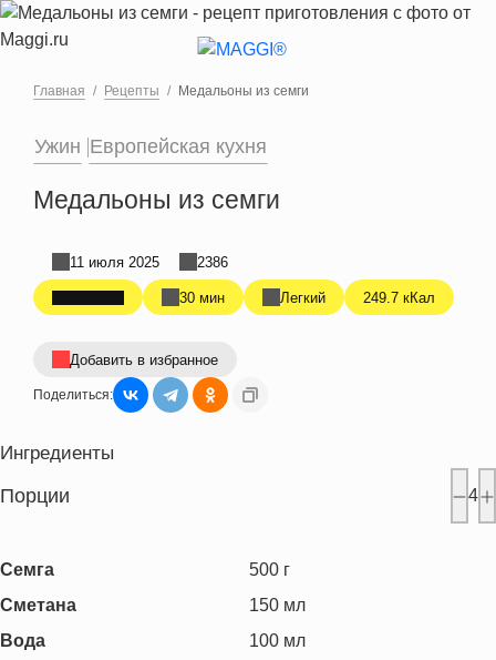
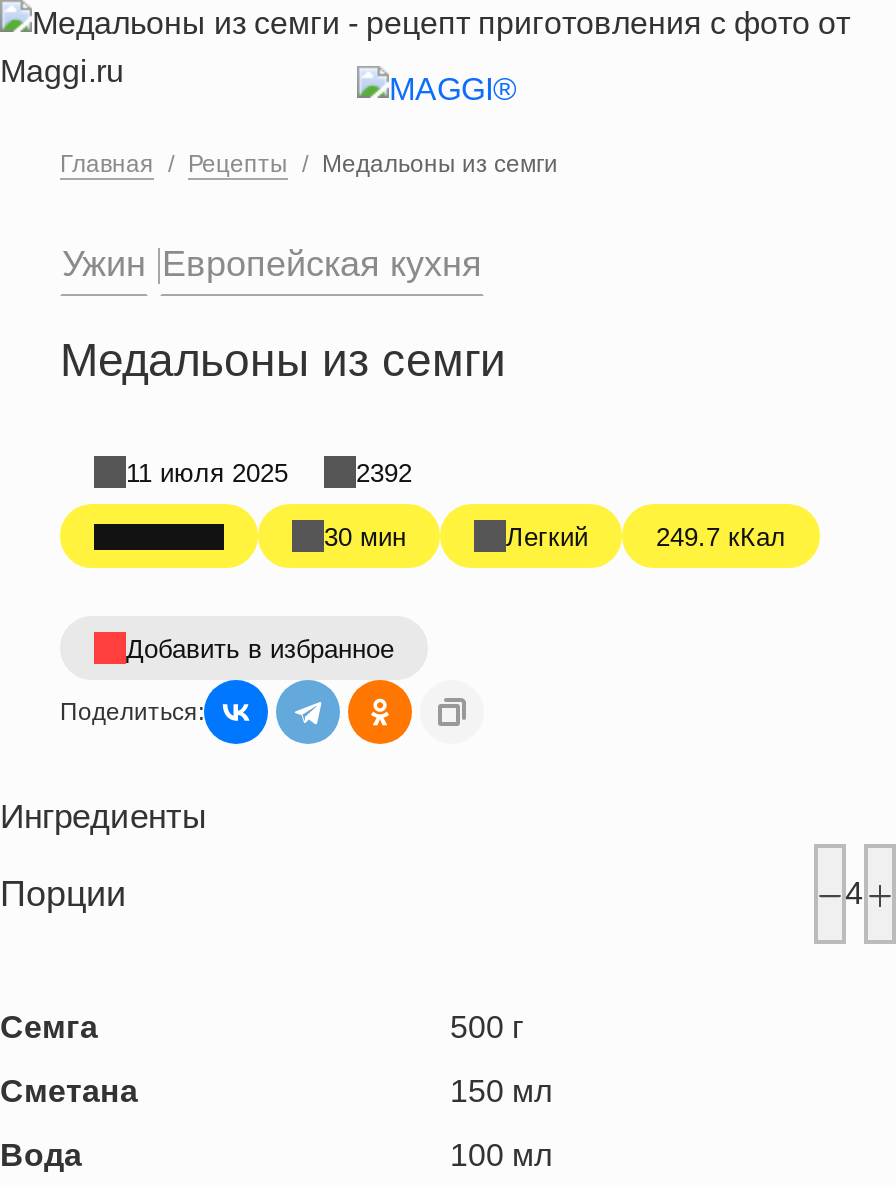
[197,253,228,270] 2386 -> [356,457,412,487] 2392

